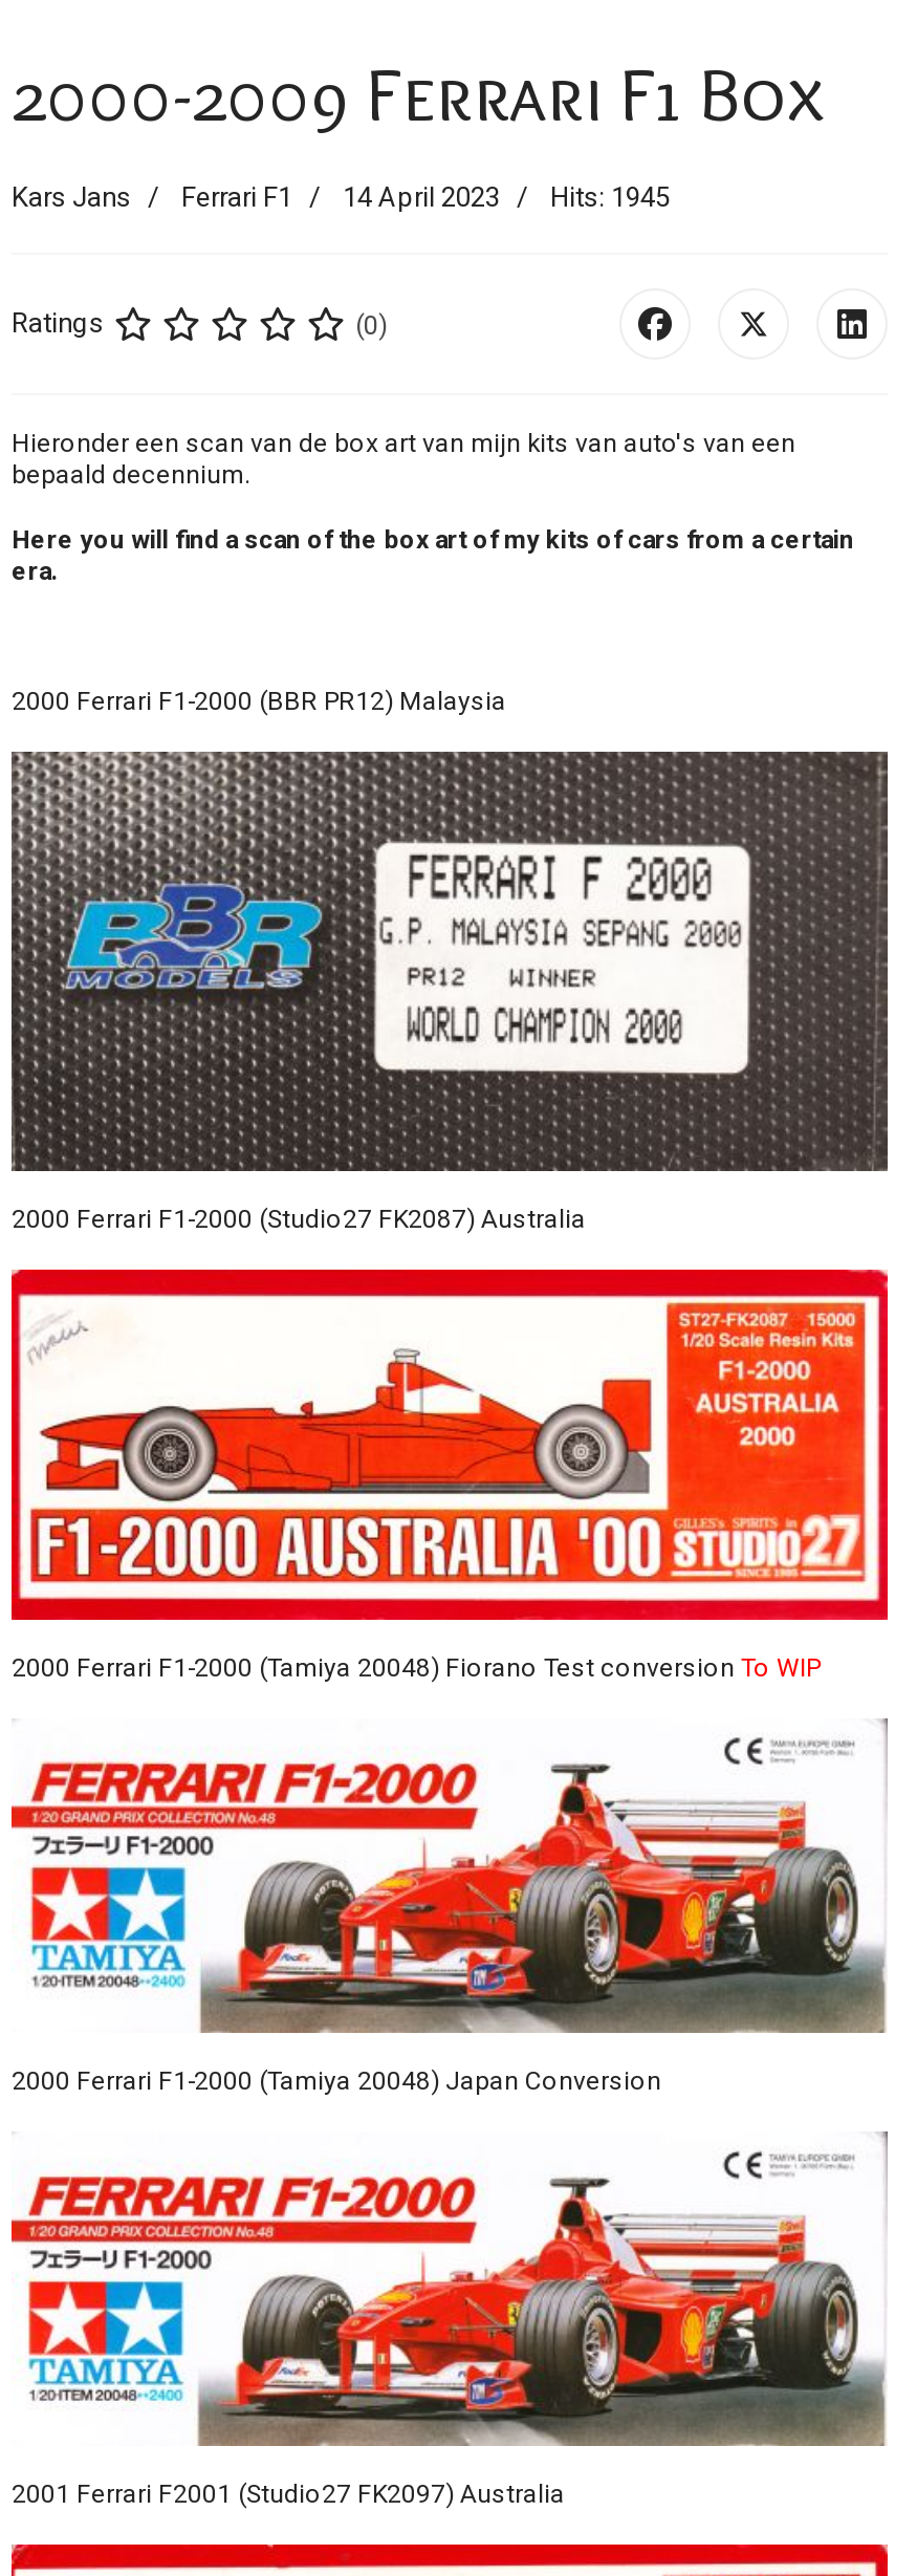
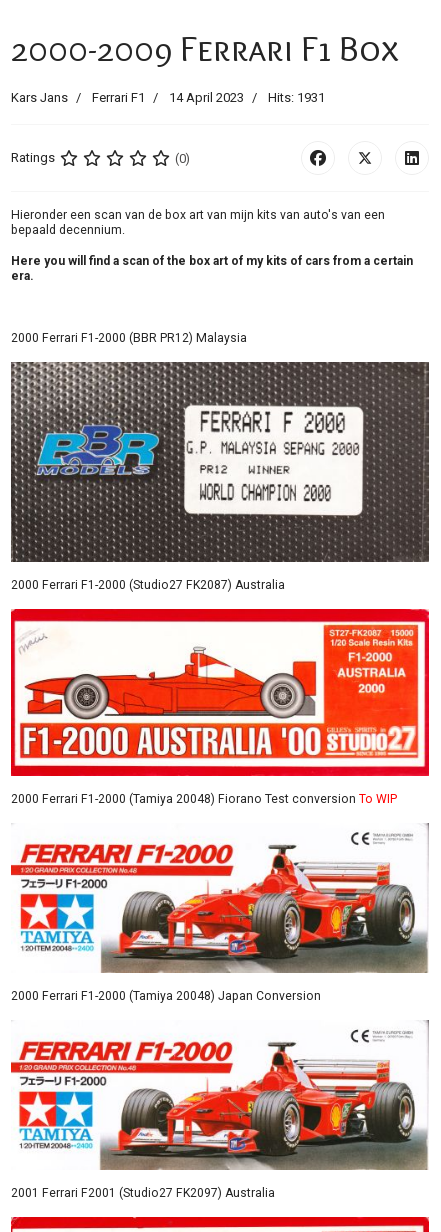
[12,181,670,213] Kars Jans Ferrari F1 14 April 2023 Hits: 1945 -> [11,90,325,105] Kars Jans Ferrari F1 14 April 2023 Hits: 1931

